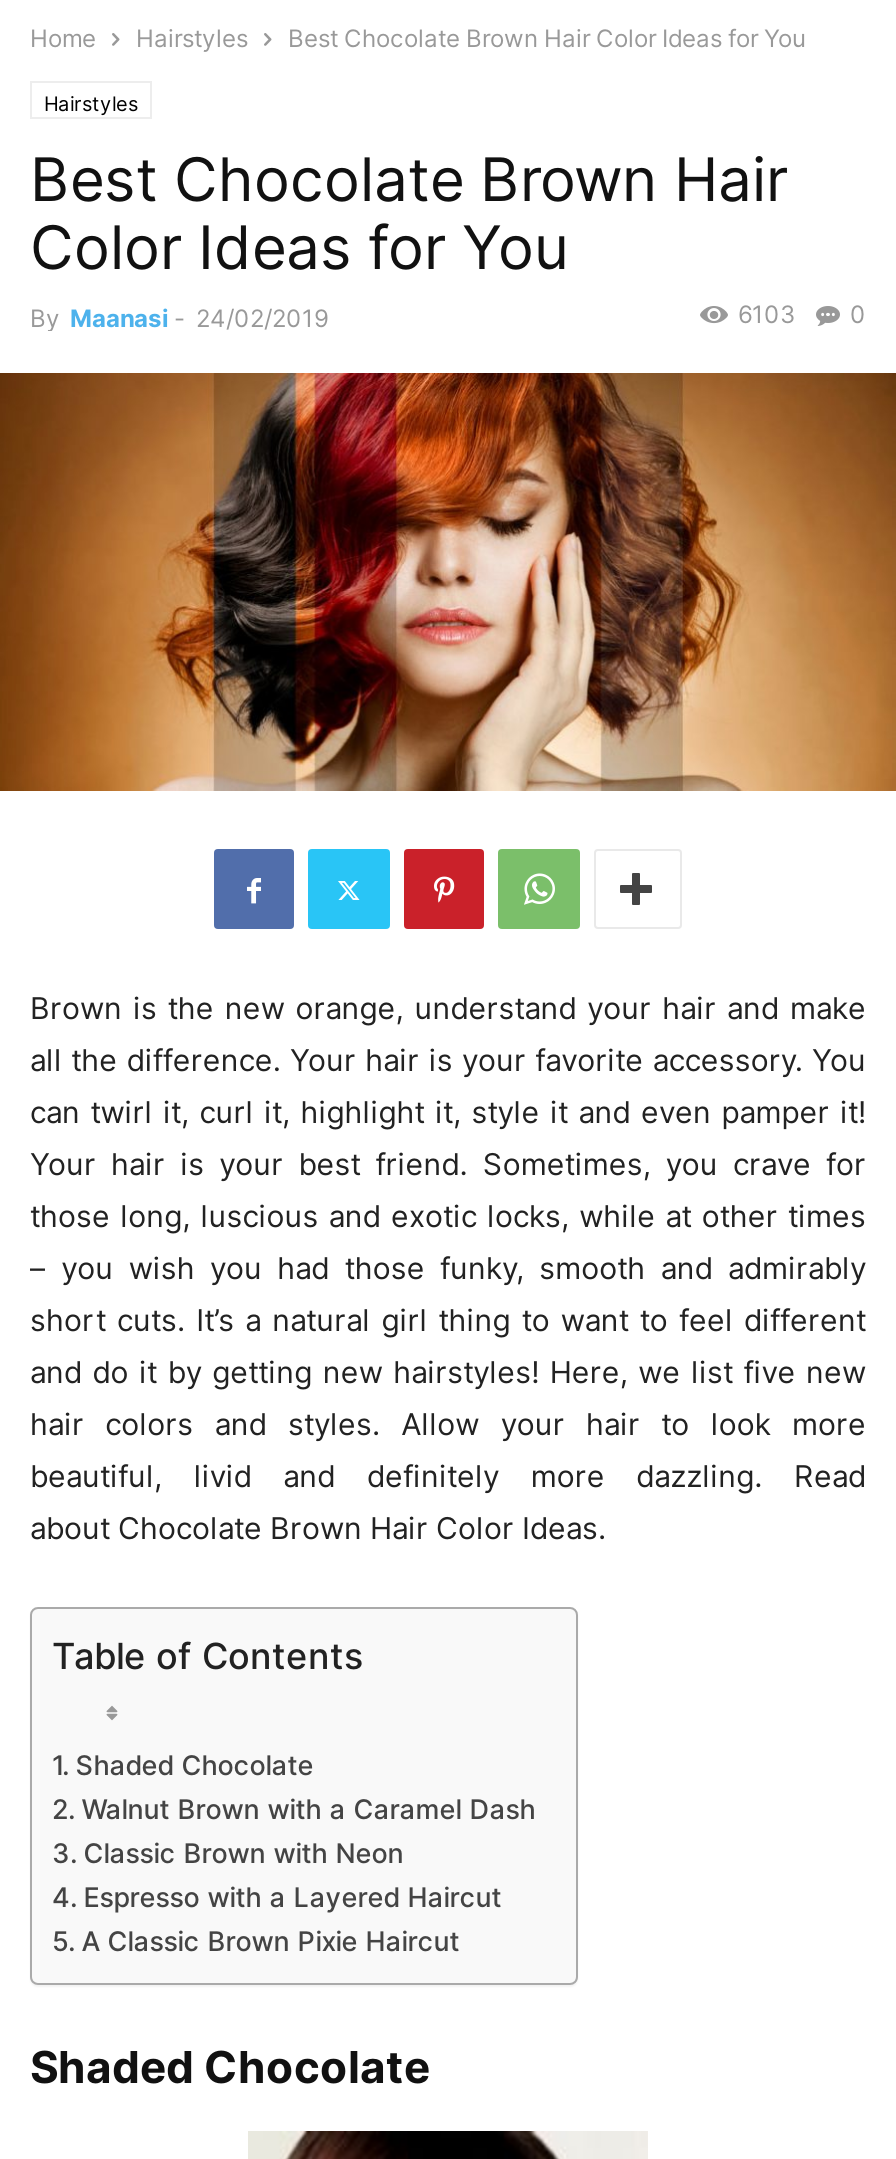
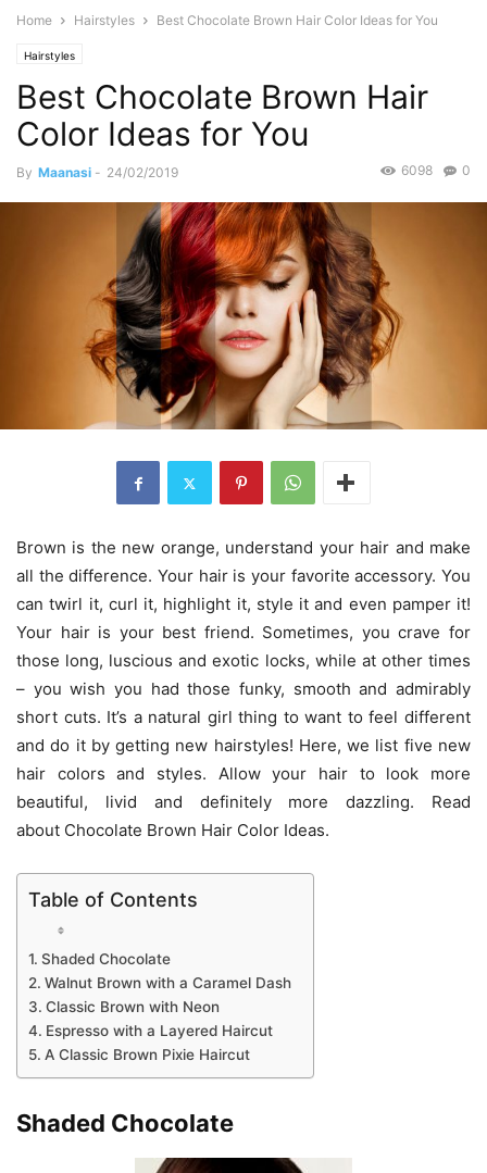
[738,299,866,329] 6103 0 -> [401,162,471,178] 6098 0

